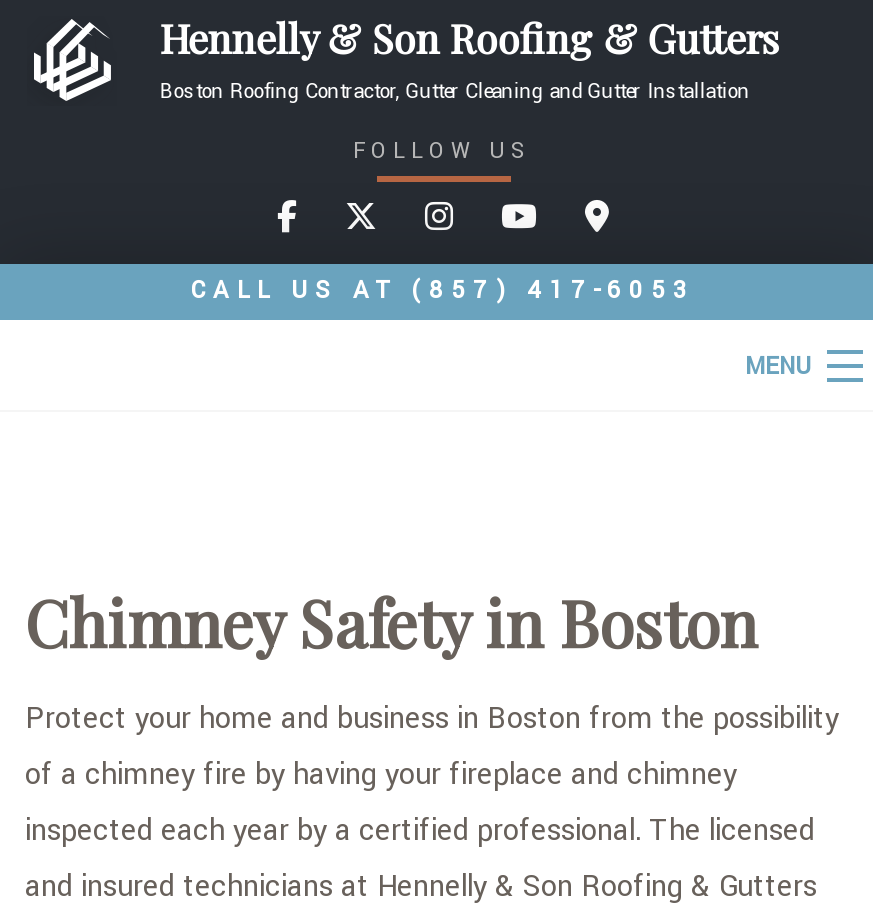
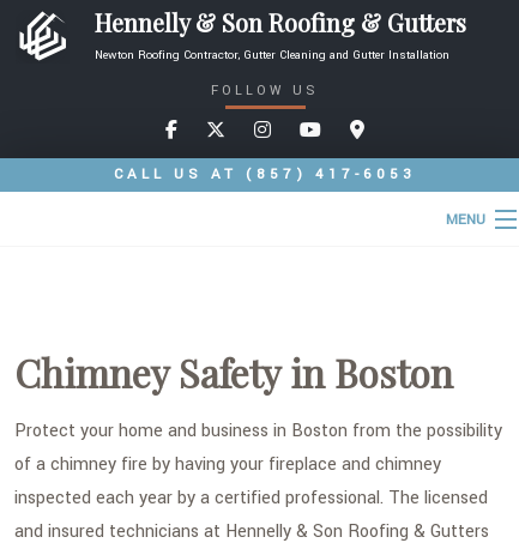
[159,78,749,106] Boston Roofing Contractor, Gutter Cleaning and Gutter Installation -> [95,47,450,64] Newton Roofing Contractor, Gutter Cleaning and Gutter Installation

